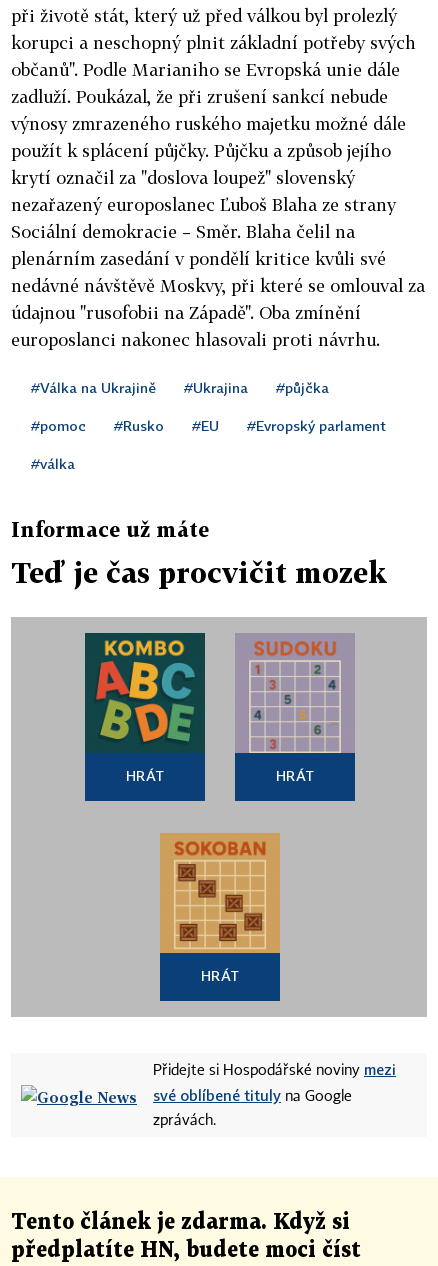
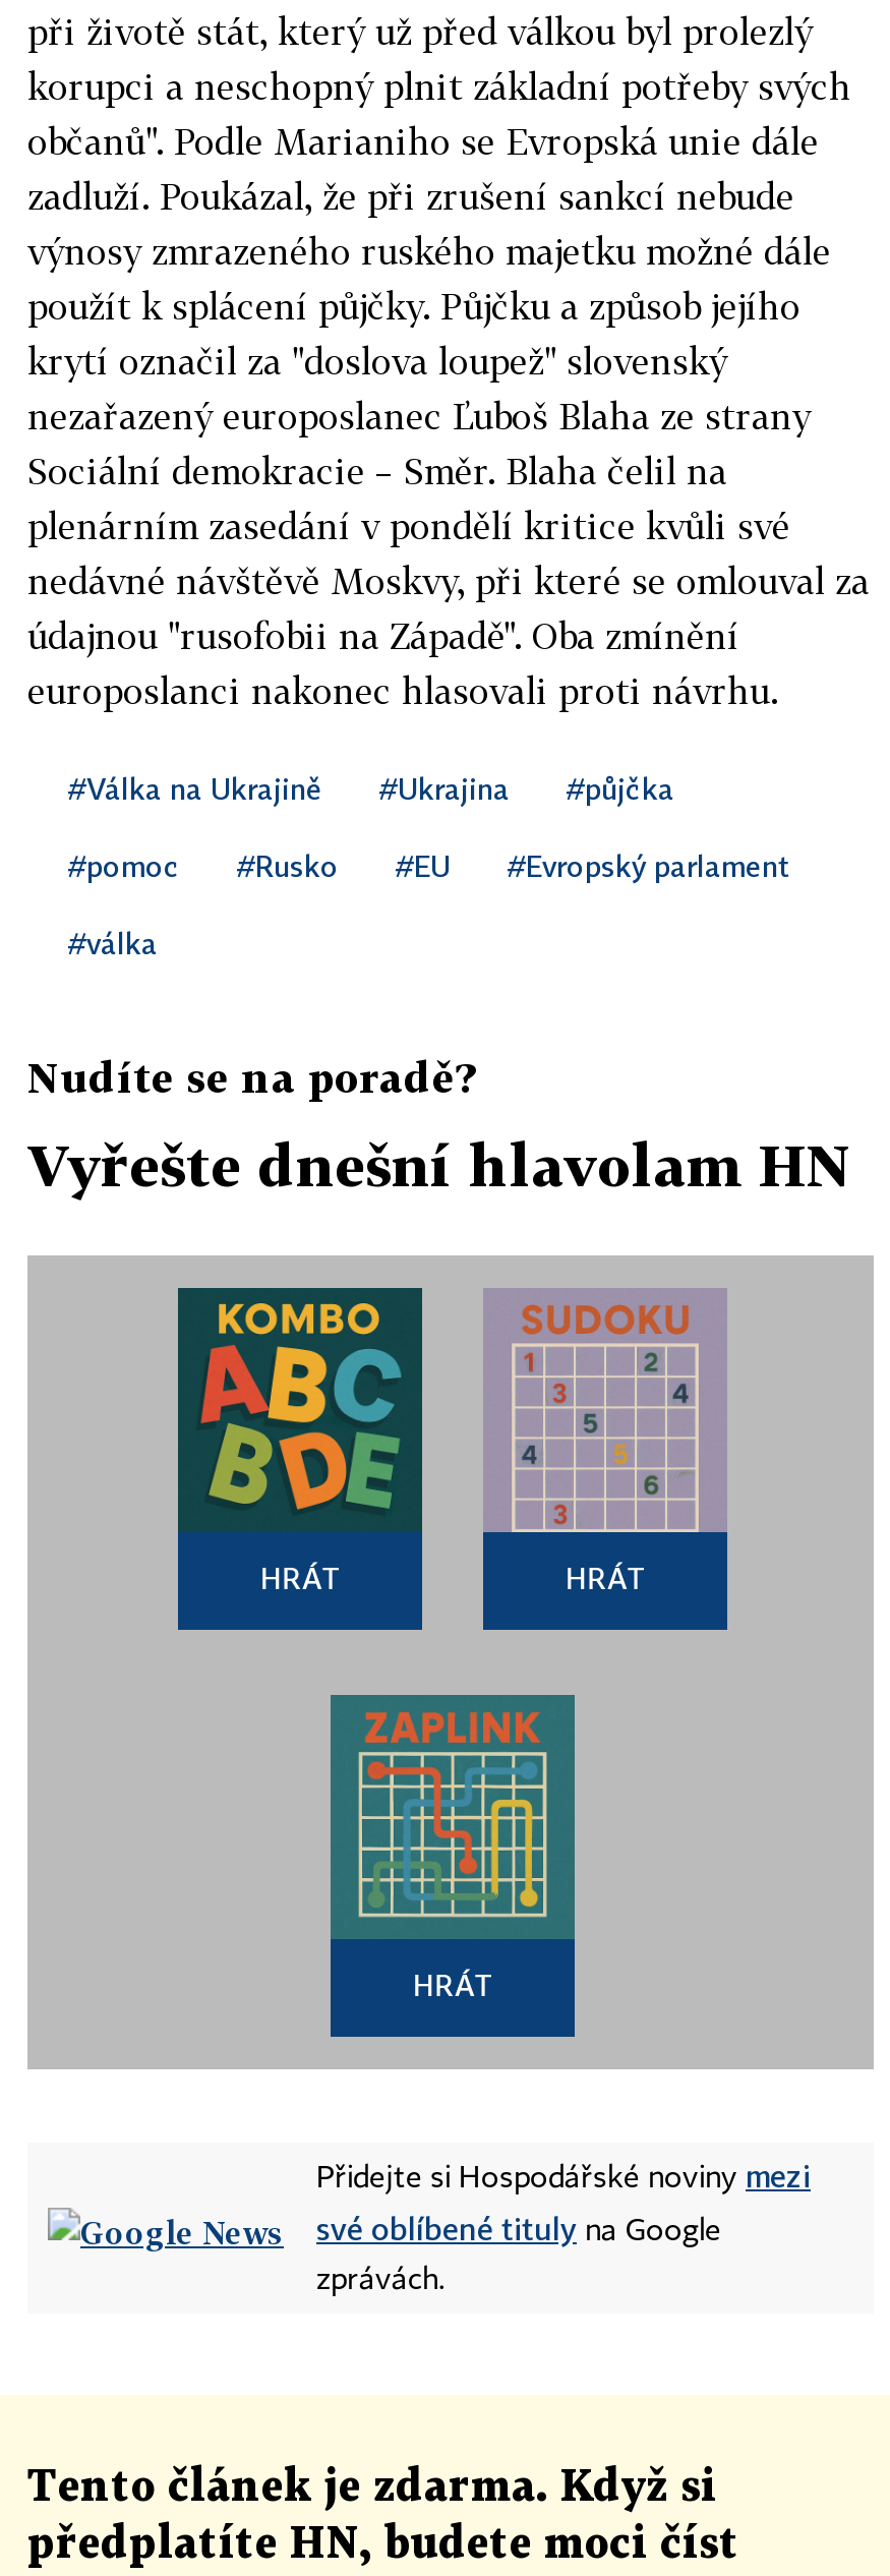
[11,517,209,541] Informace už máte -> [27,1051,475,1100] Nudíte se na poradě?
[11,556,387,589] Teď je čas procvičit mozek -> [27,1131,851,1198] Vyřešte dnešní hlavolam HN
[160,833,280,954] [image] -> [329,1693,577,1939] [image]

